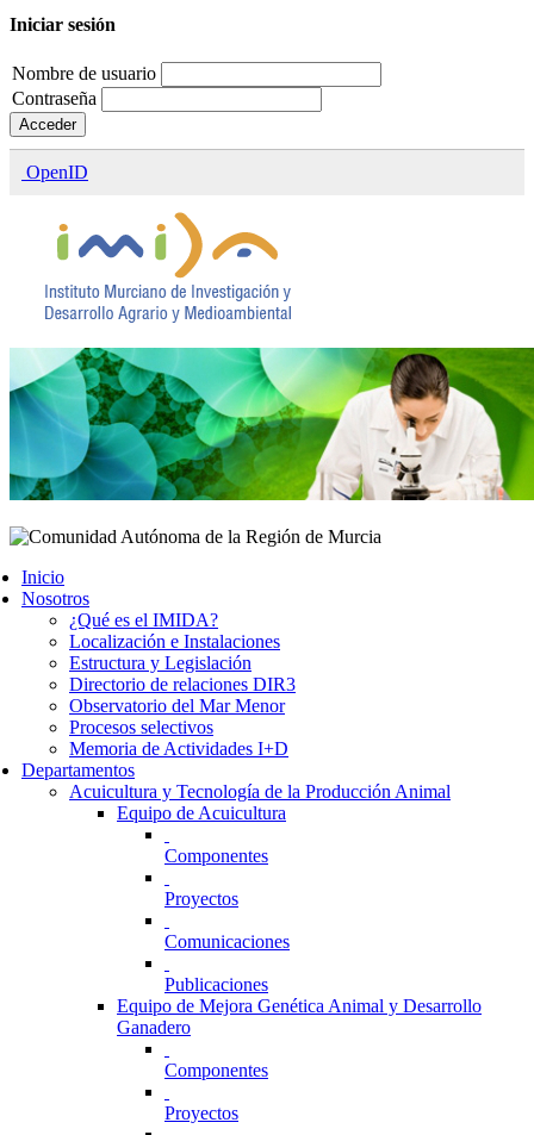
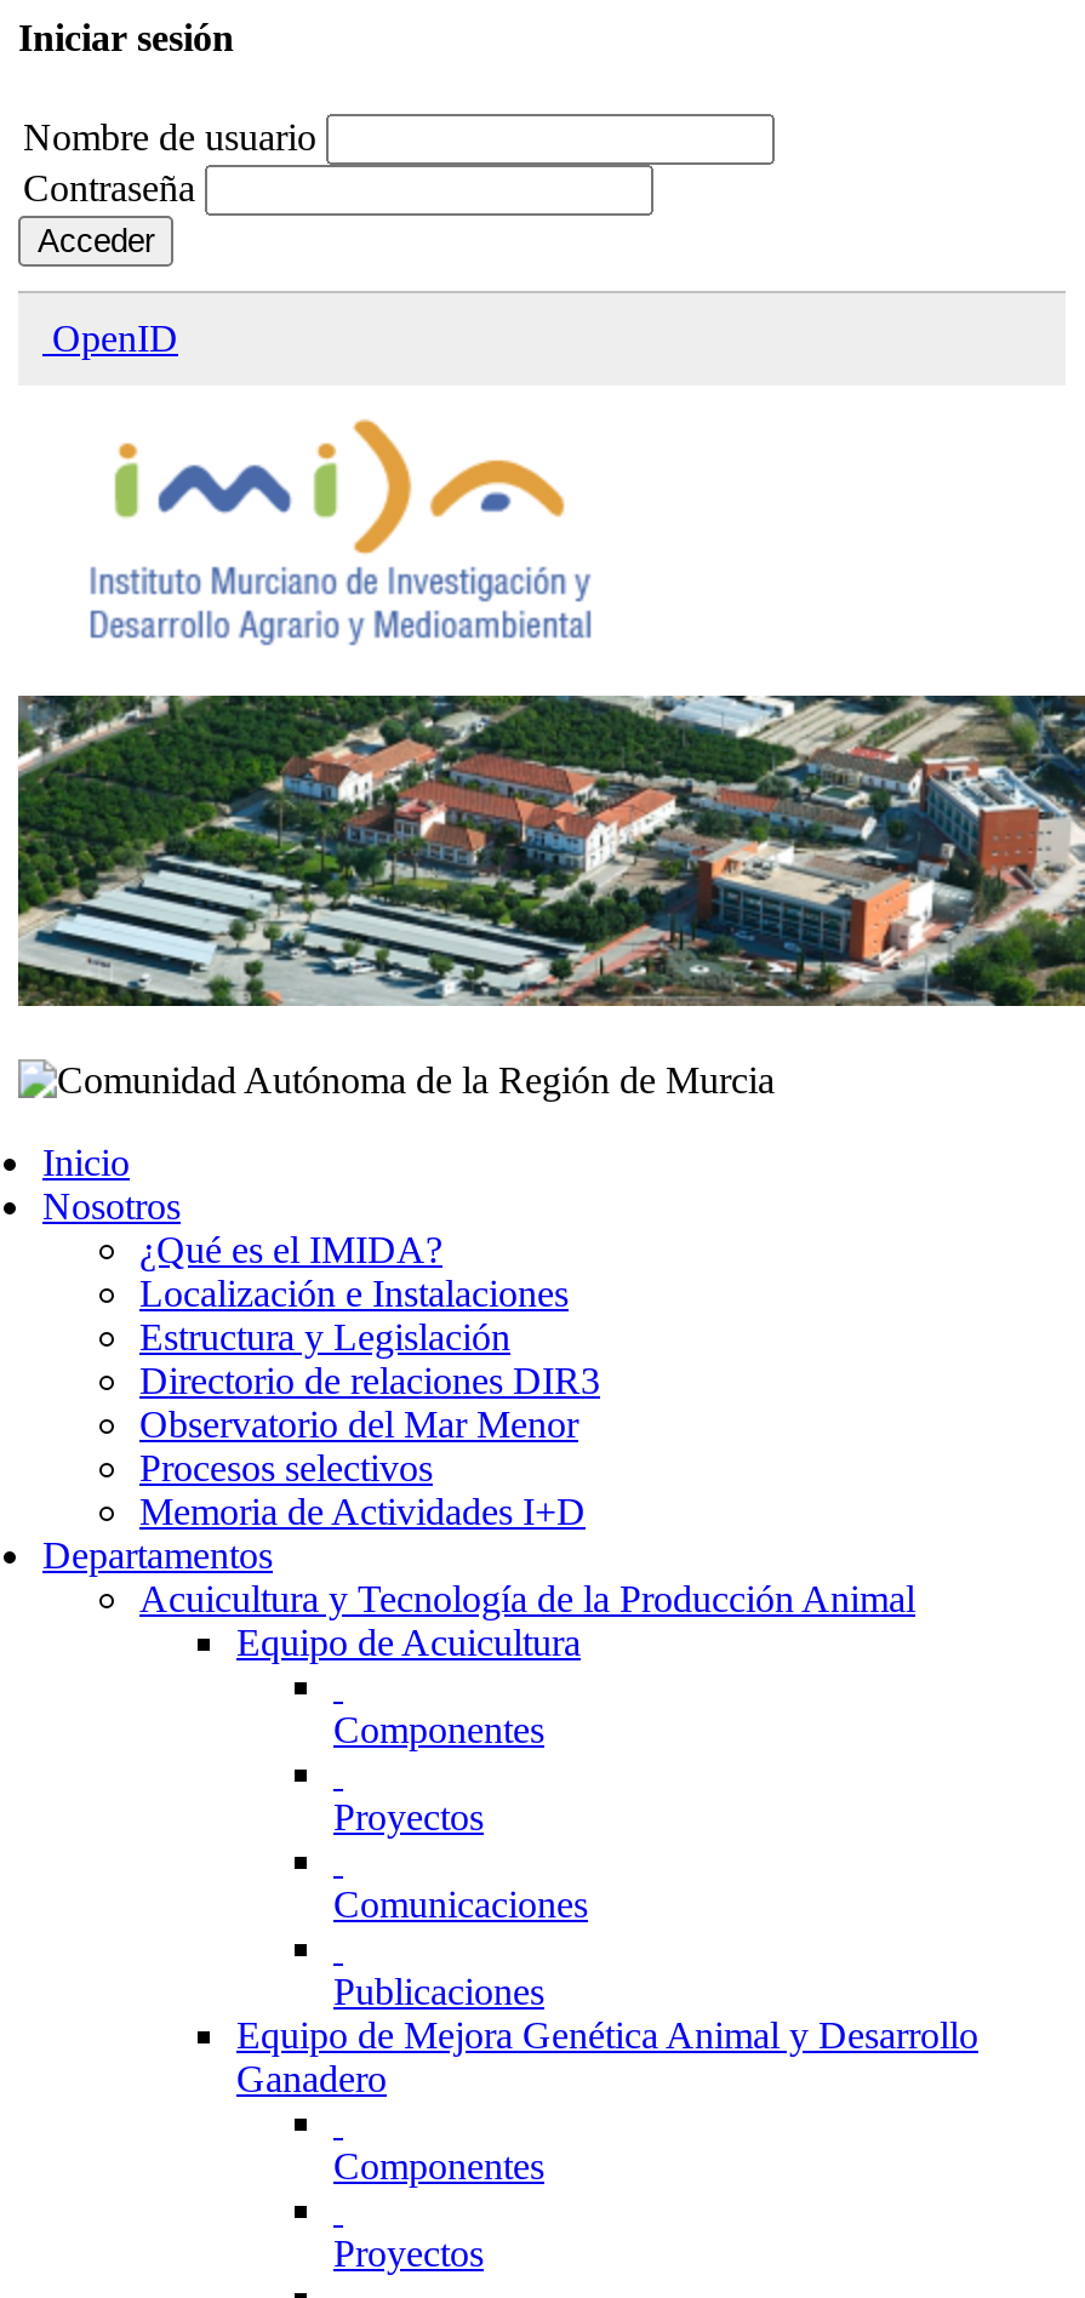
[8,347,530,501] [image] -> [16,693,1078,1008] [image]

